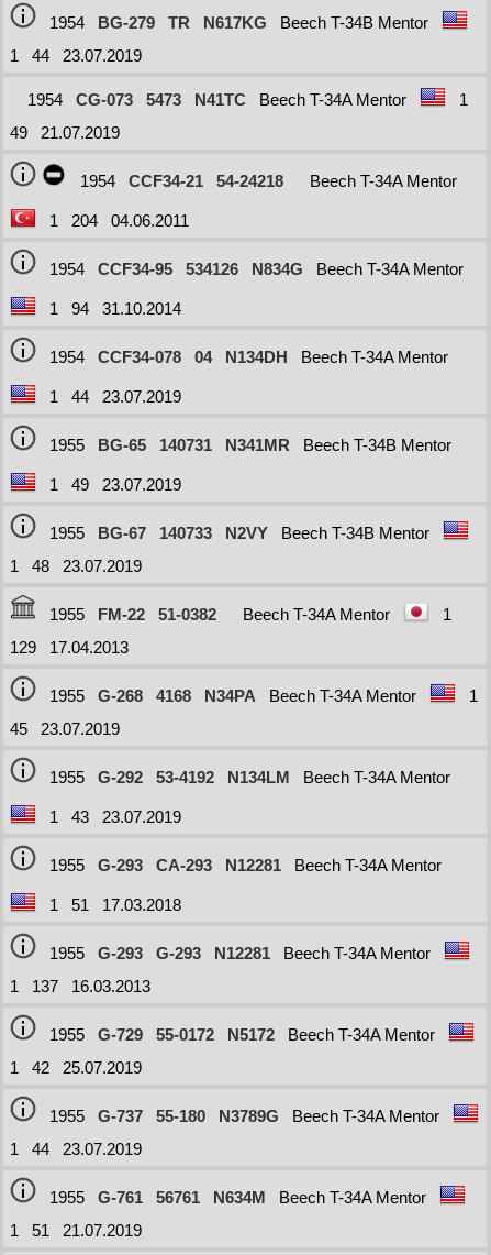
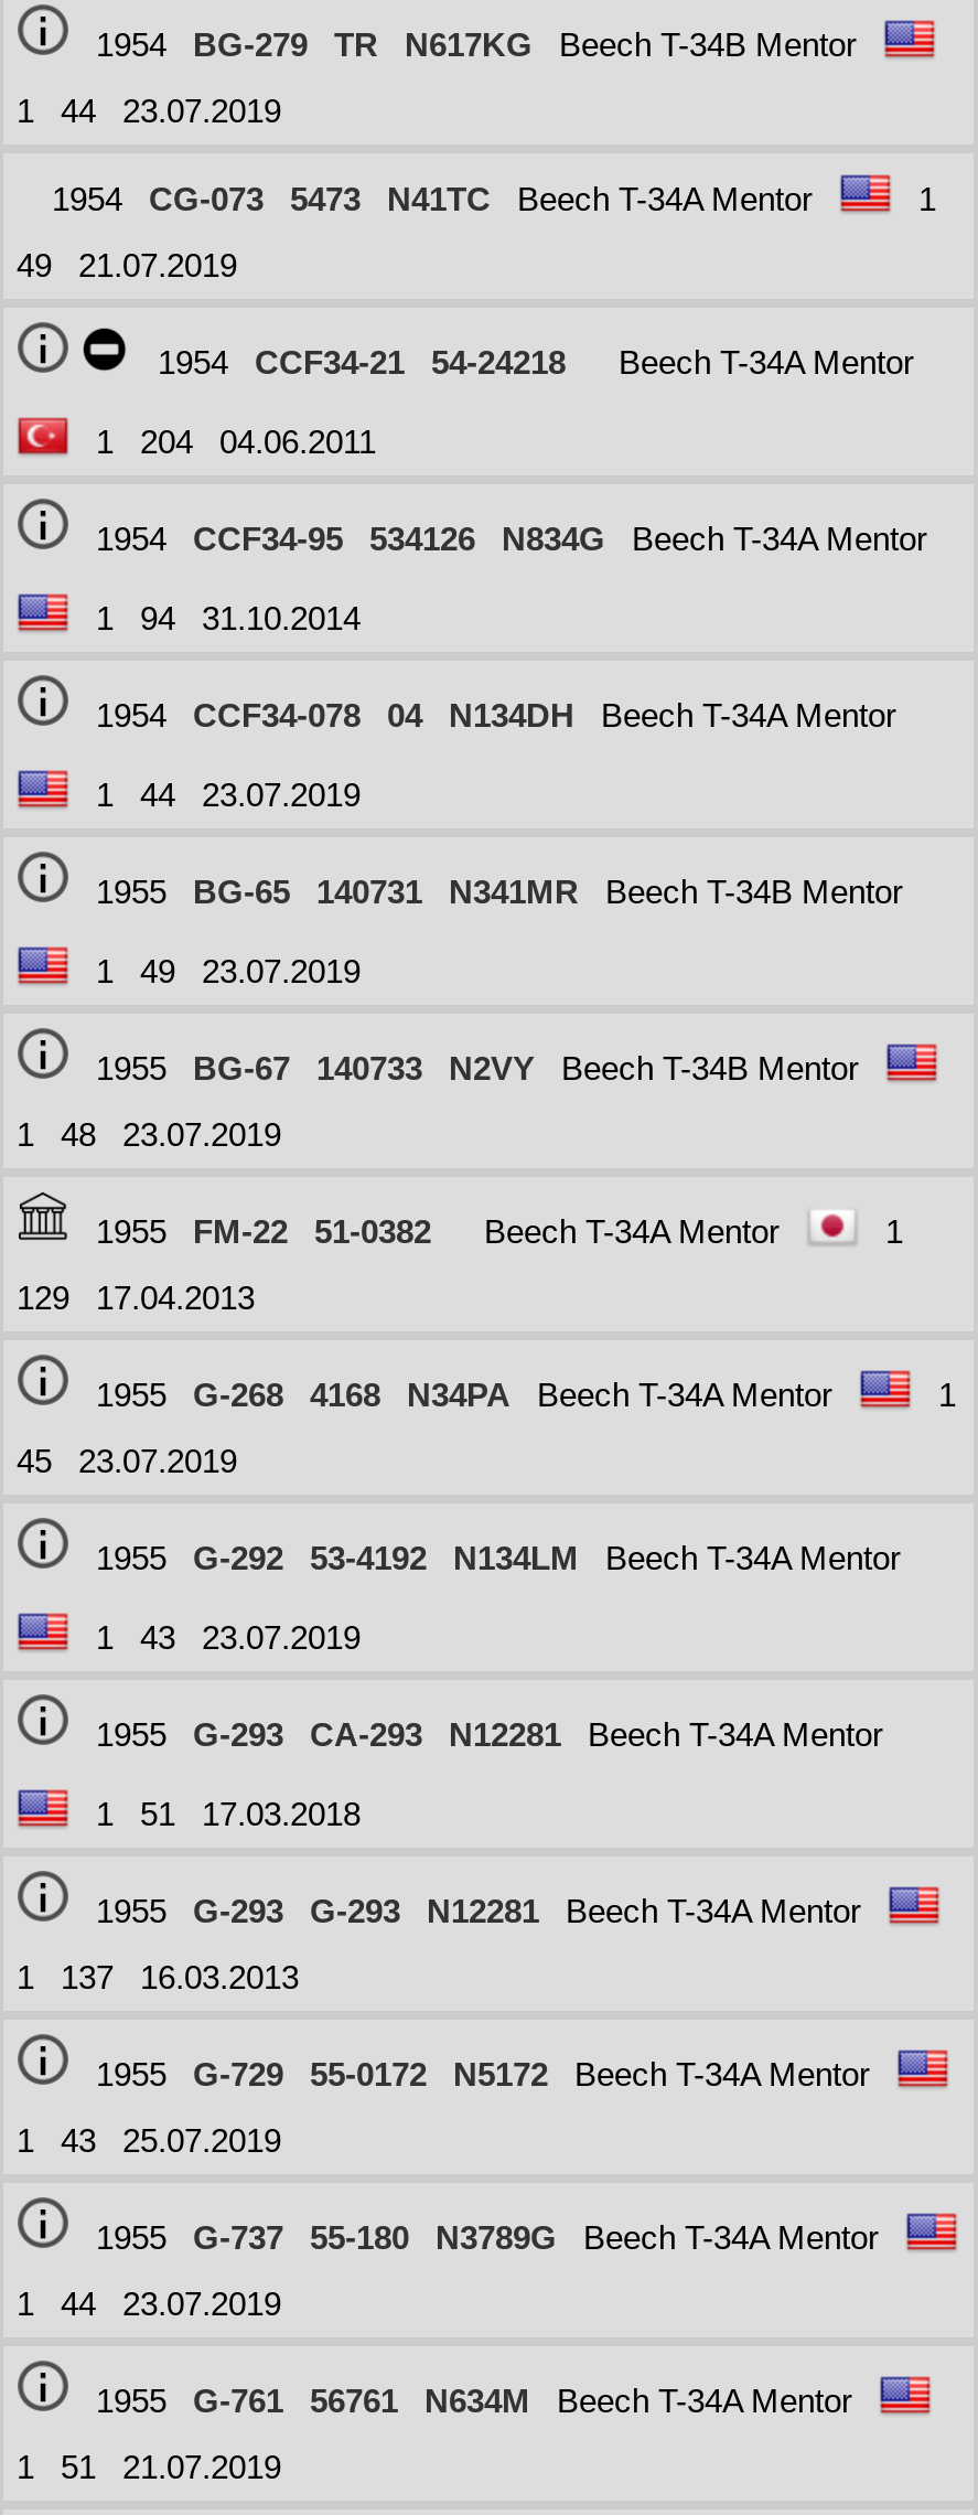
[10,1058,142,1077] 1 42 25.07.2019 -> [17,2121,281,2159] 1 43 25.07.2019

